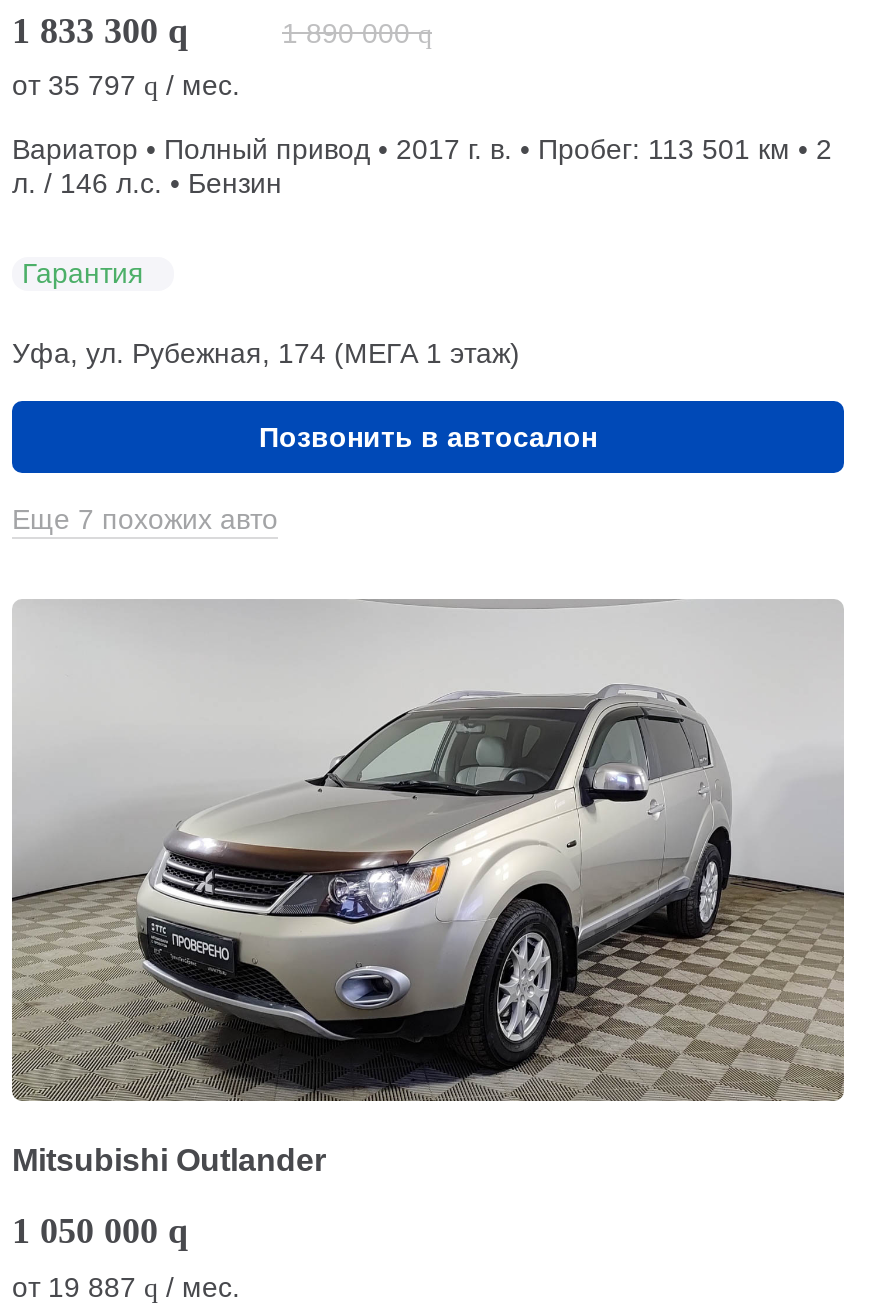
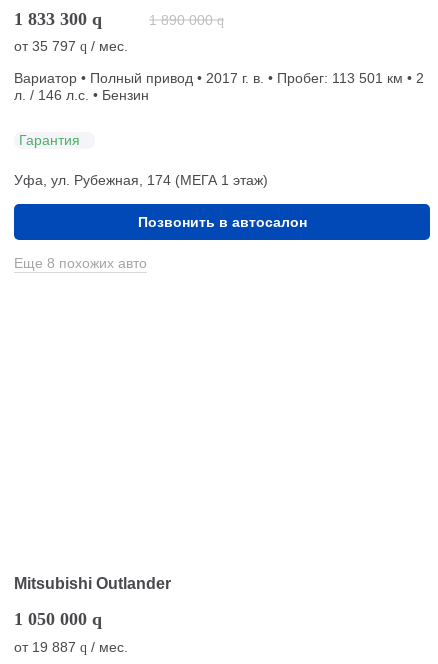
[12,502,278,534] Еще 7 похожих авто -> [14,255,147,271] Еще 8 похожих авто
[10,599,846,1103] [image] -> none

